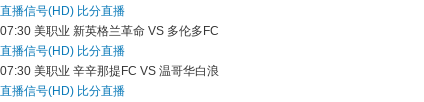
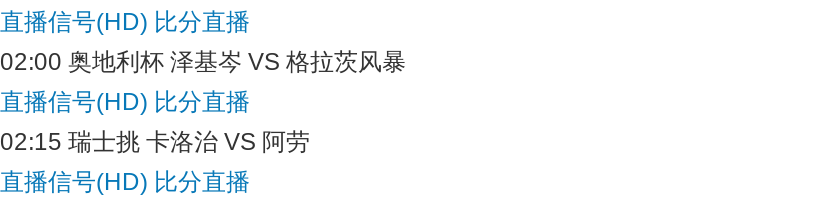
[0,24,219,38] 07:30 美职业新英格兰革命 VS 多伦多FC -> [0,48,406,76] 02:00 奥地利杯泽基岑 VS 格拉茨风暴
[0,64,219,78] 07:30 美职业辛辛那提FC VS 温哥华白浪 -> [0,128,310,156] 02:15 瑞士挑卡洛治 VS 阿劳

